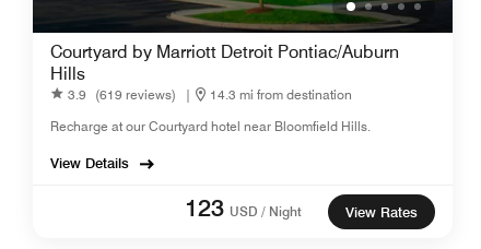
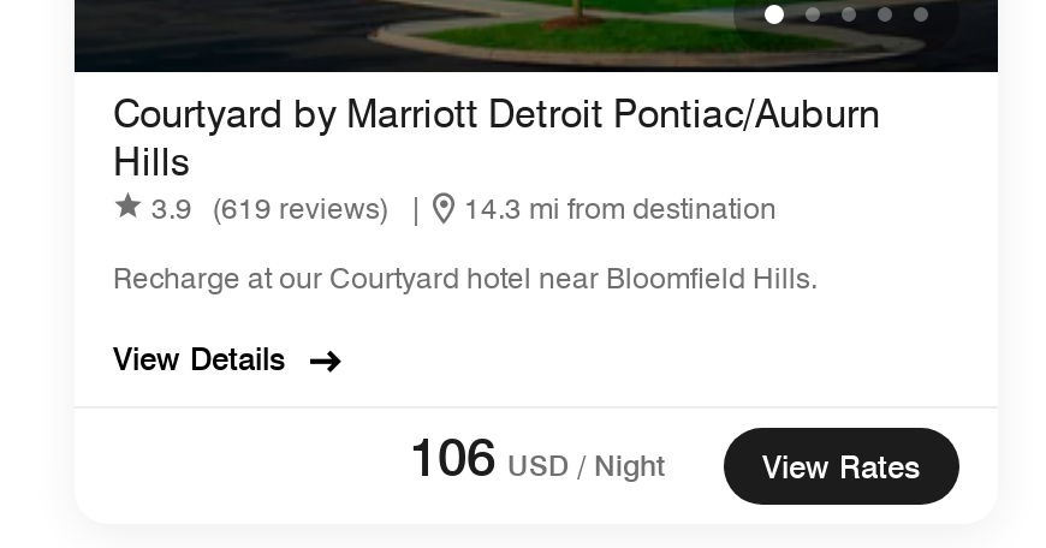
[185,193,302,222] 123 USD / Night -> [409,425,666,488] 106 USD / Night

